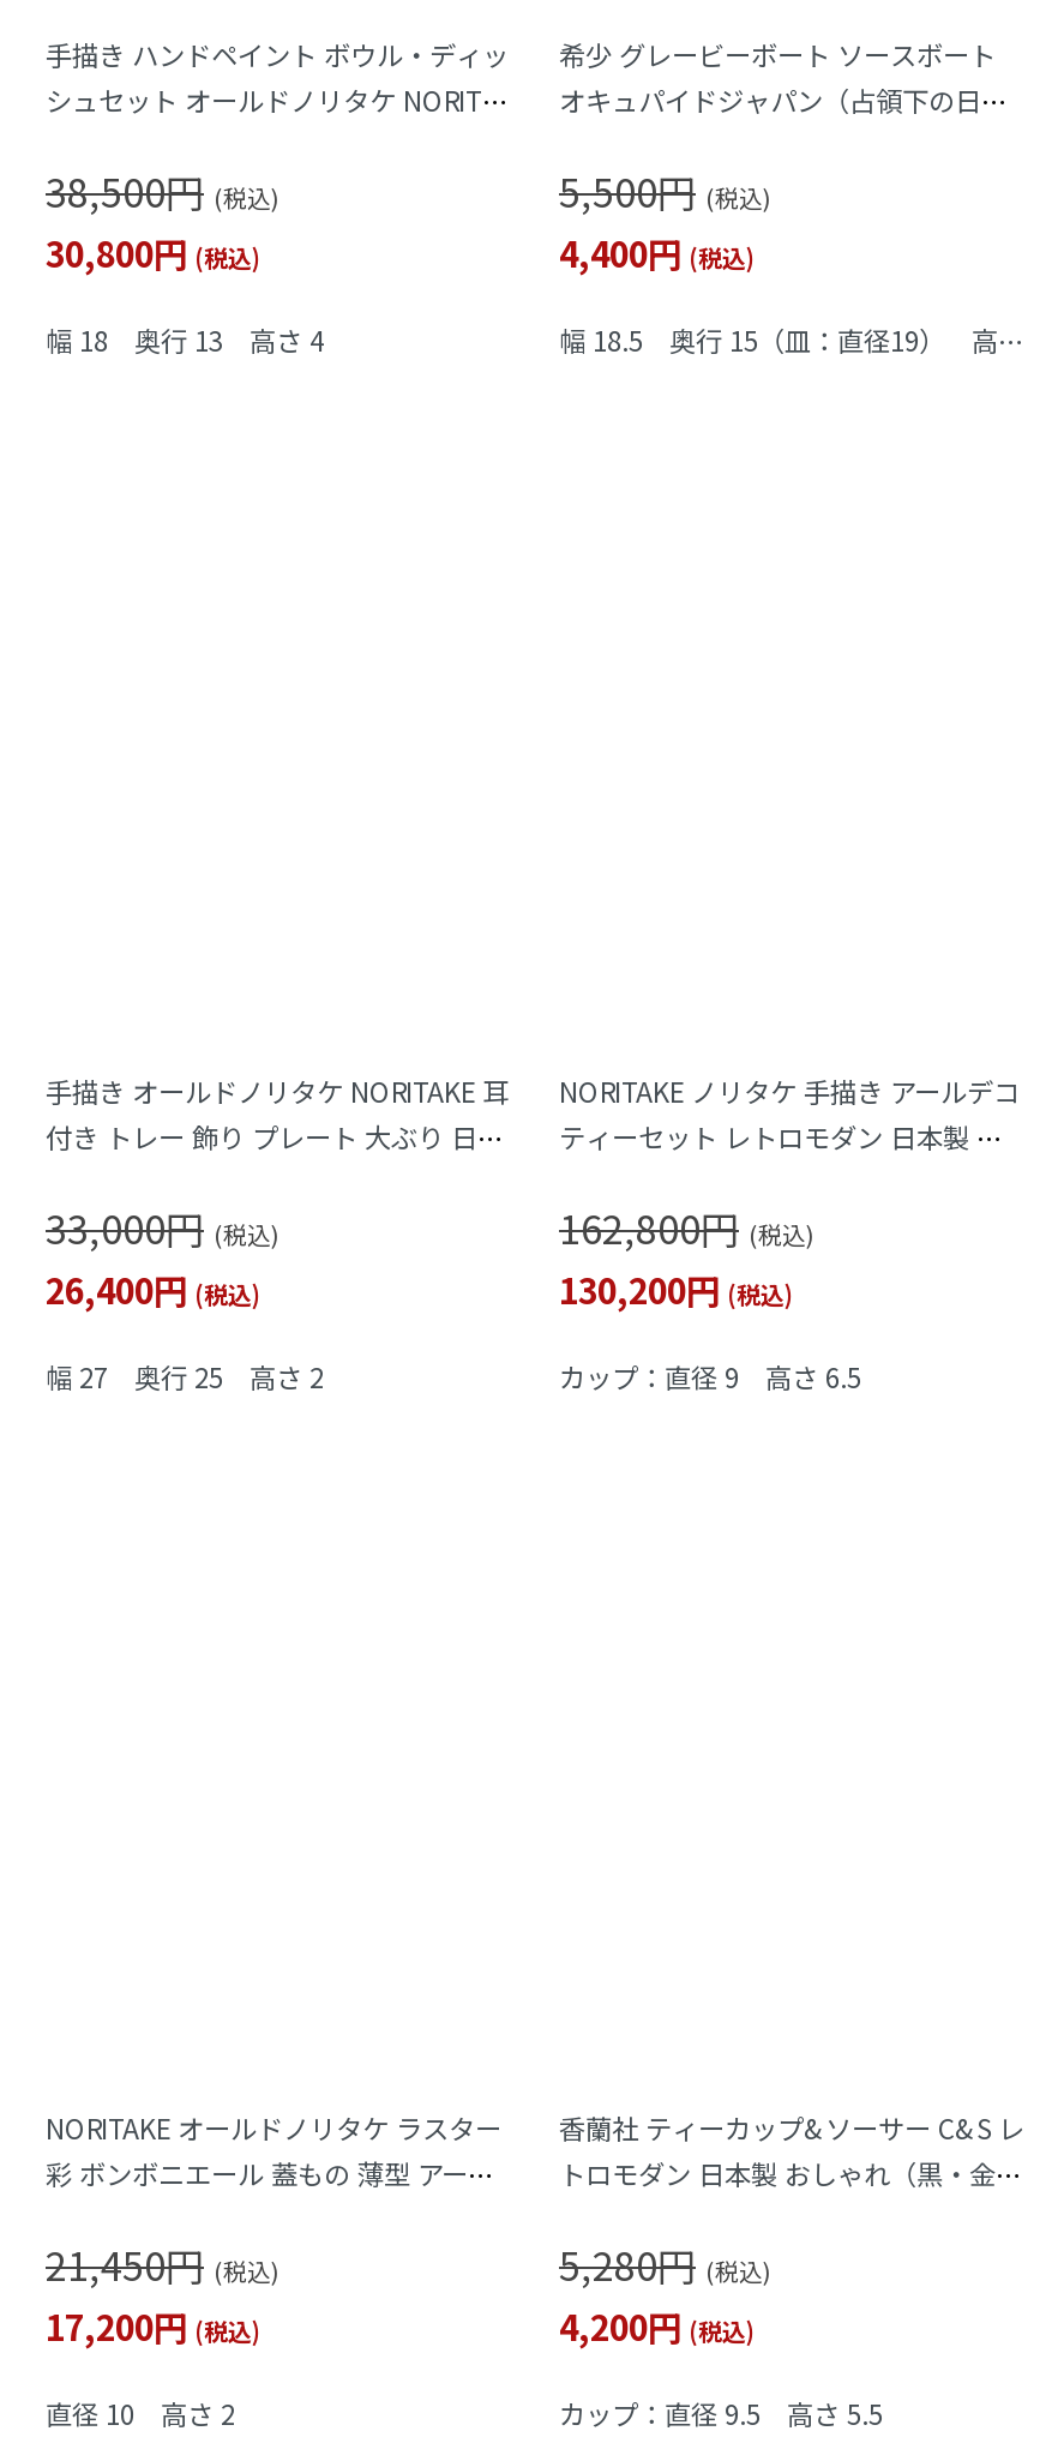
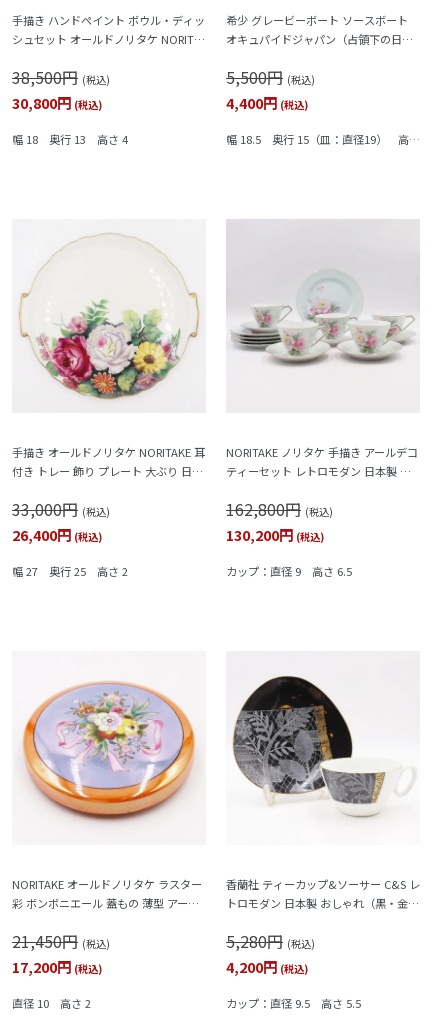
none -> [18,232,201,403] [image]
none -> [226,220,420,369] [image]
none -> [21,680,200,827] [image]
none -> [232,674,416,820] [image]

